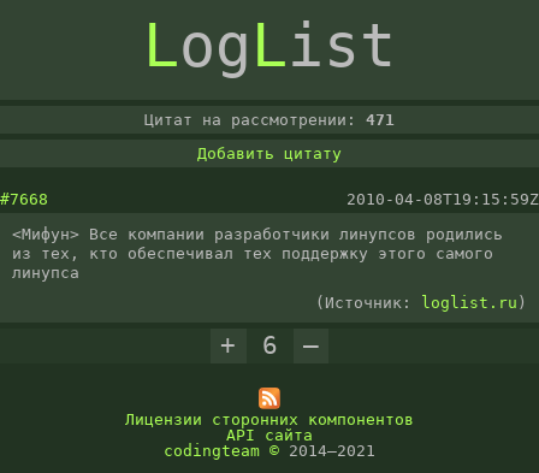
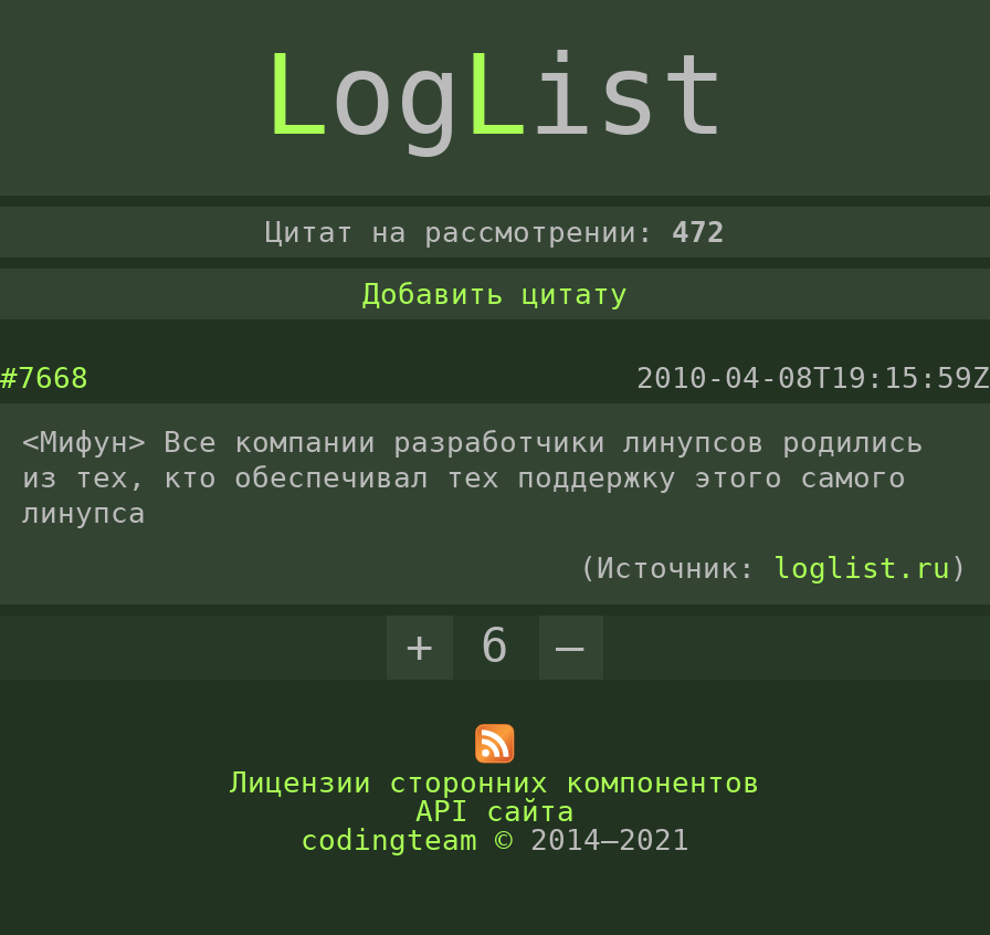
[144,111,395,129] Цитат на рассмотрении: 471 -> [265,216,725,249] Цитат на рассмотрении: 472

